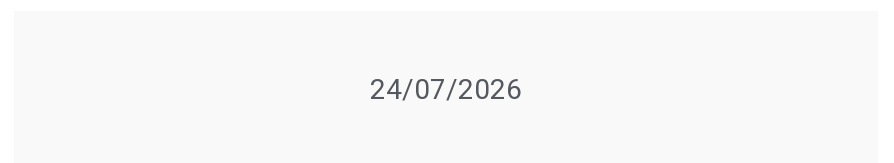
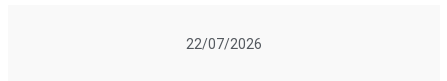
[370,73,522,105] 24/07/2026 -> [186,36,262,52] 22/07/2026

